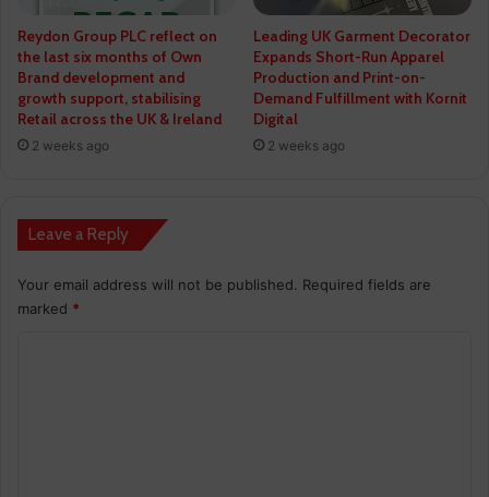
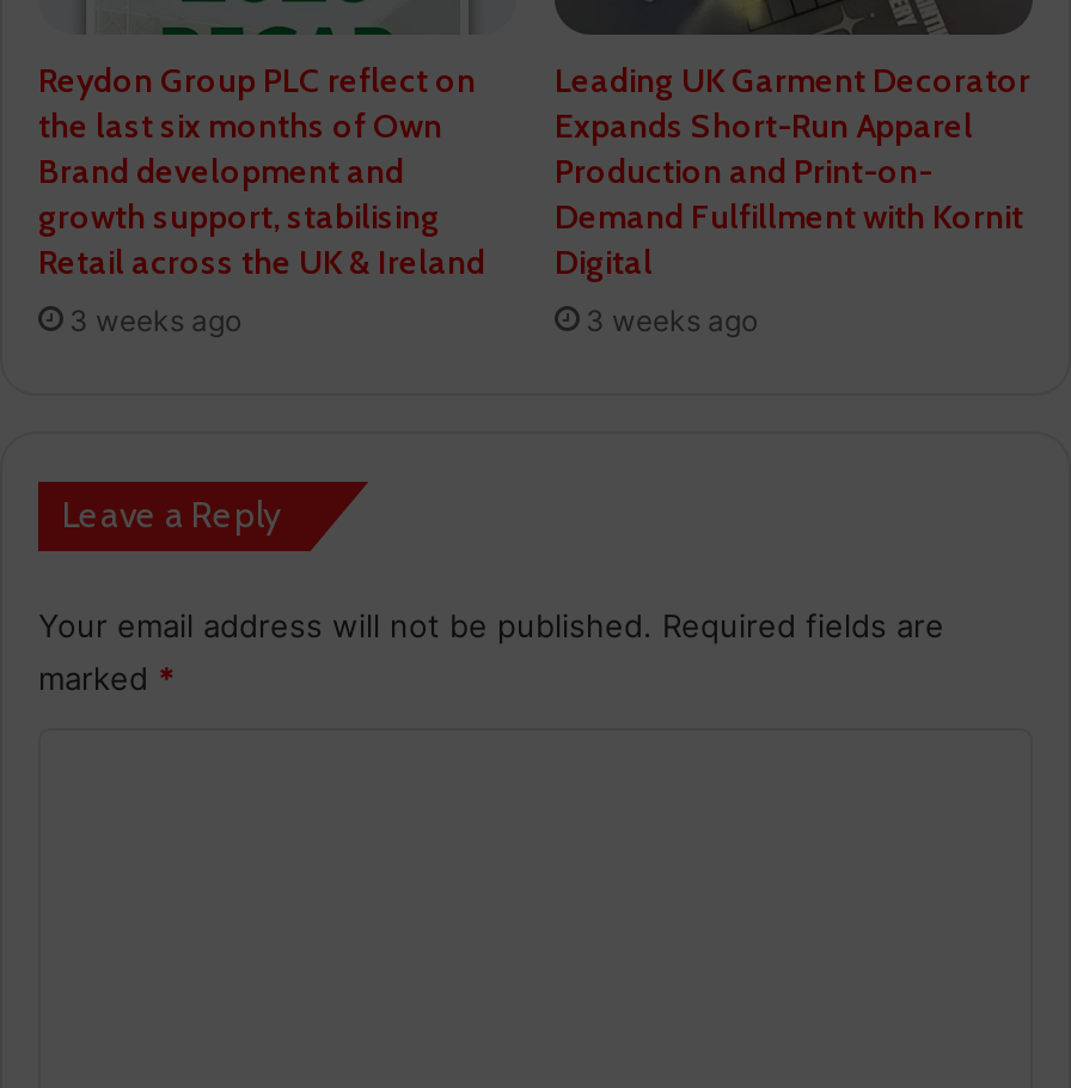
[32,138,109,154] 2 weeks ago -> [69,302,241,338] 3 weeks ago
[267,138,345,154] 2 weeks ago -> [586,302,758,338] 3 weeks ago

